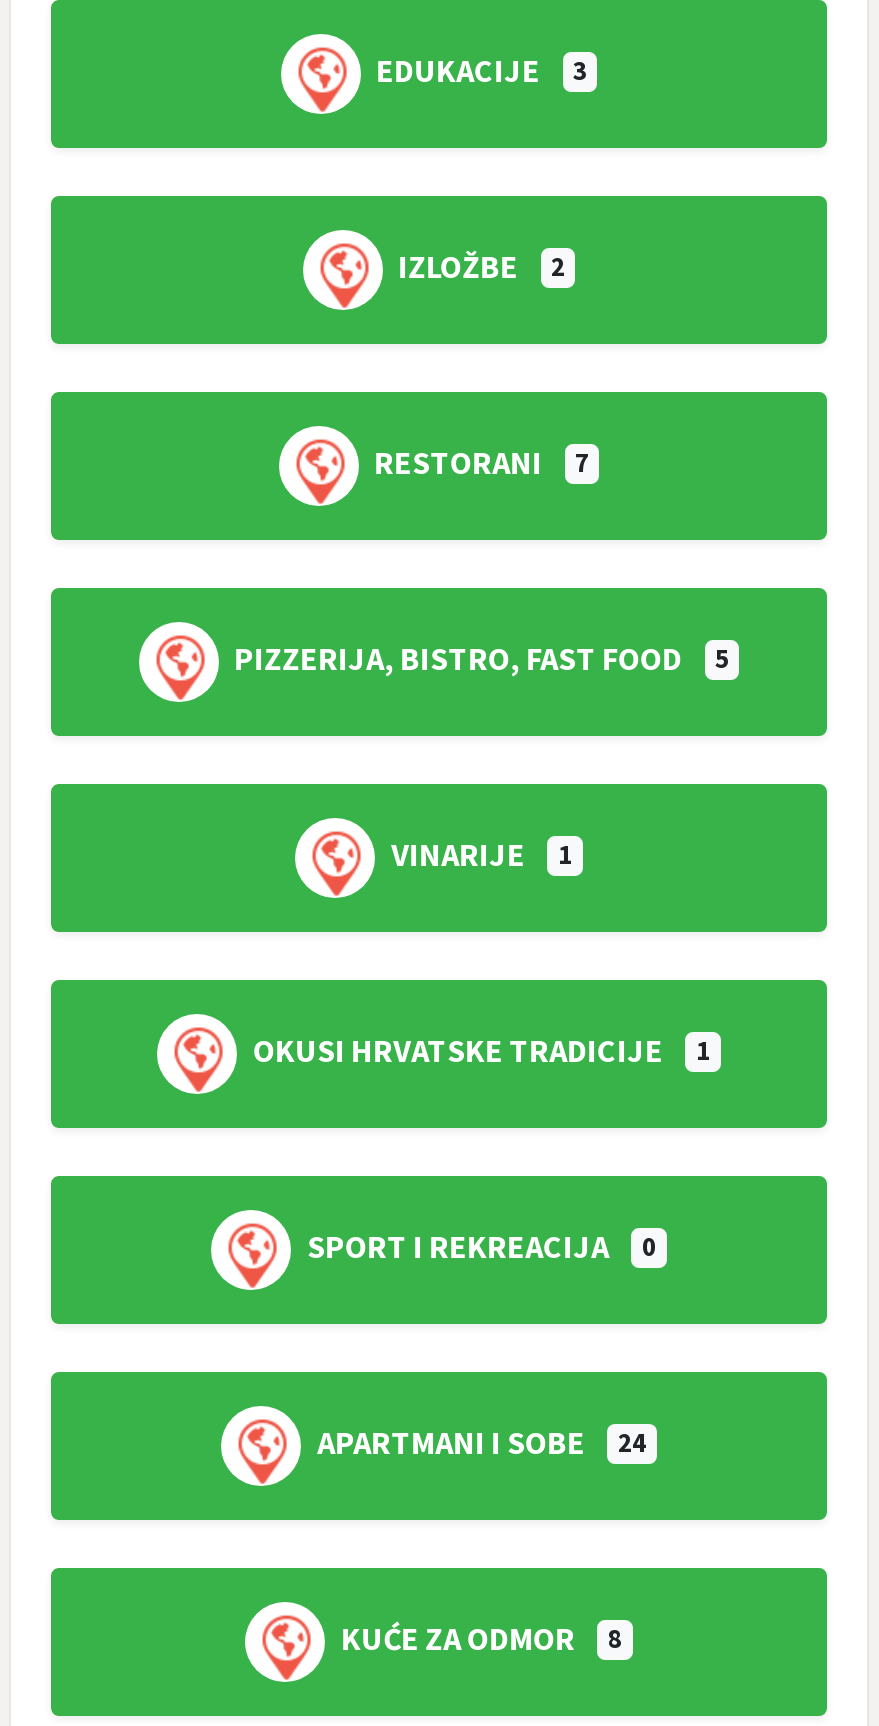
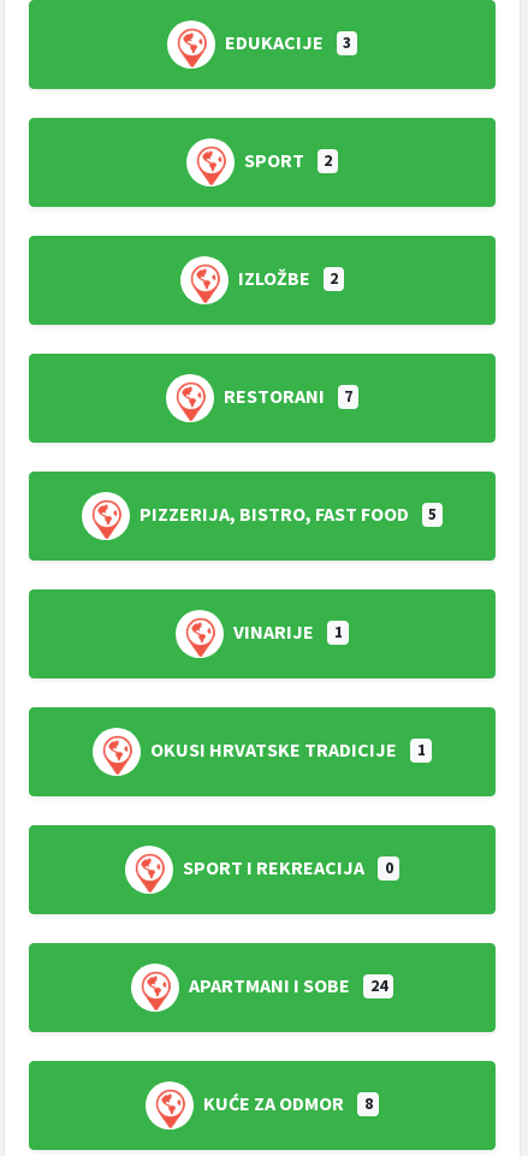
none -> [180,138,332,186] [image] | SPORT | 2

